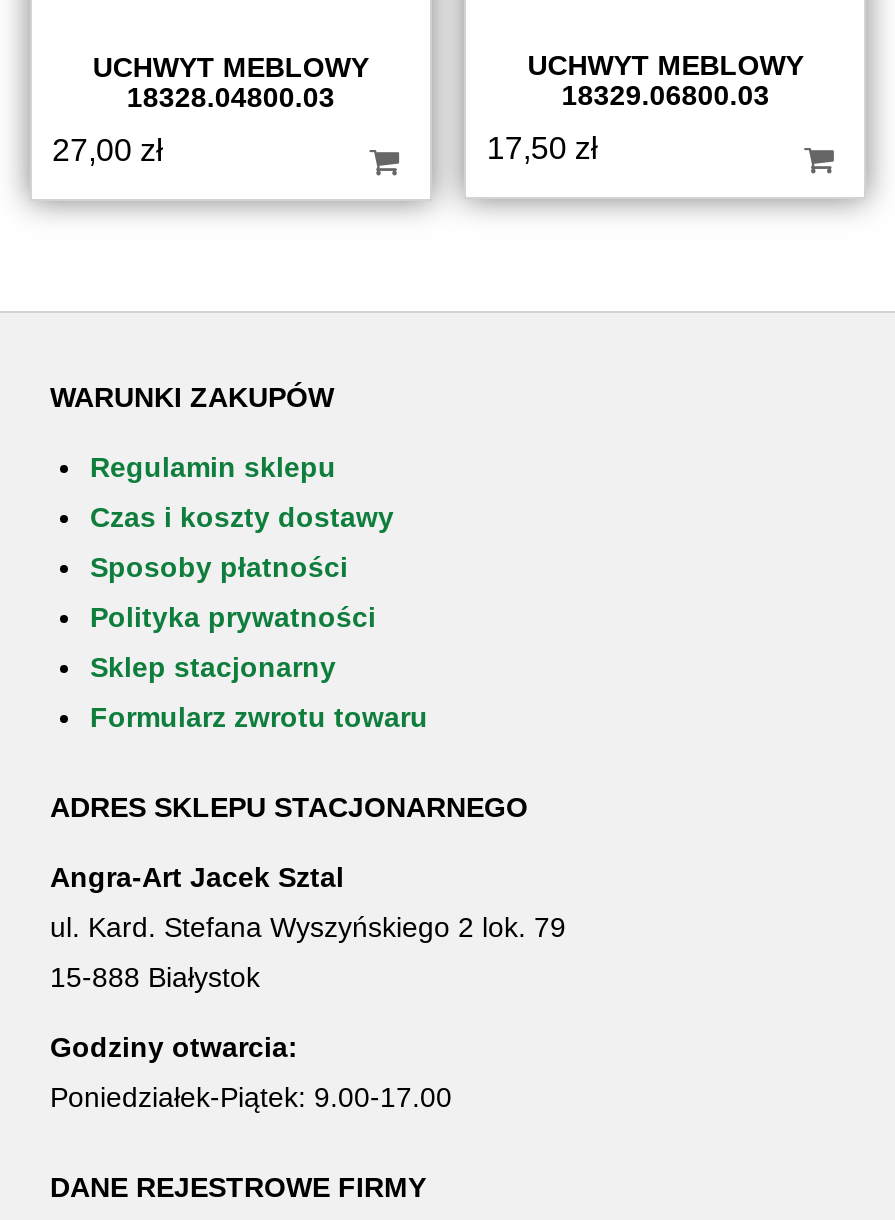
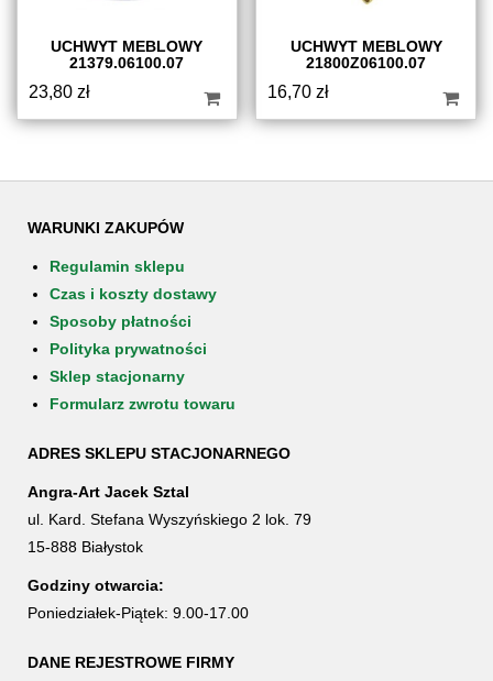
[127,80,335,112] 18328.04800.03 -> [70,53,184,71] 21379.06100.07
[561,79,769,111] 18329.06800.03 -> [306,53,426,71] 21800Z06100.07
[52,132,164,166] 27,00 zł -> [29,82,90,101] 23,80 zł
[487,131,599,165] 17,50 zł -> [268,82,329,101] 16,70 zł

